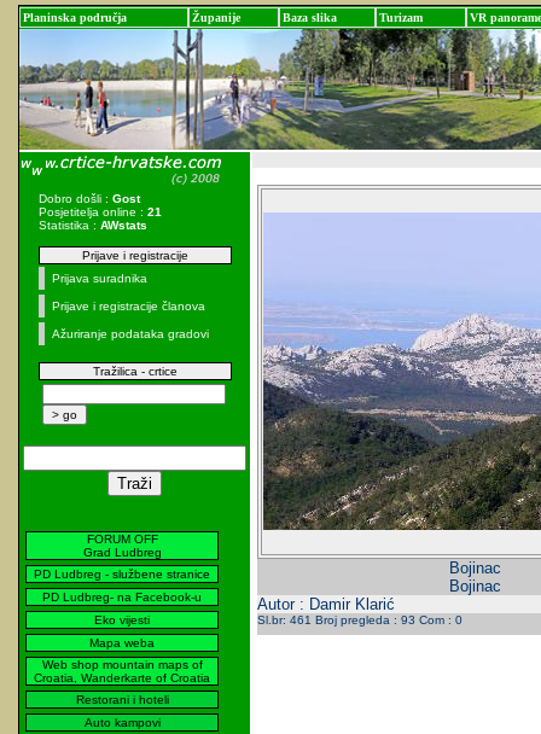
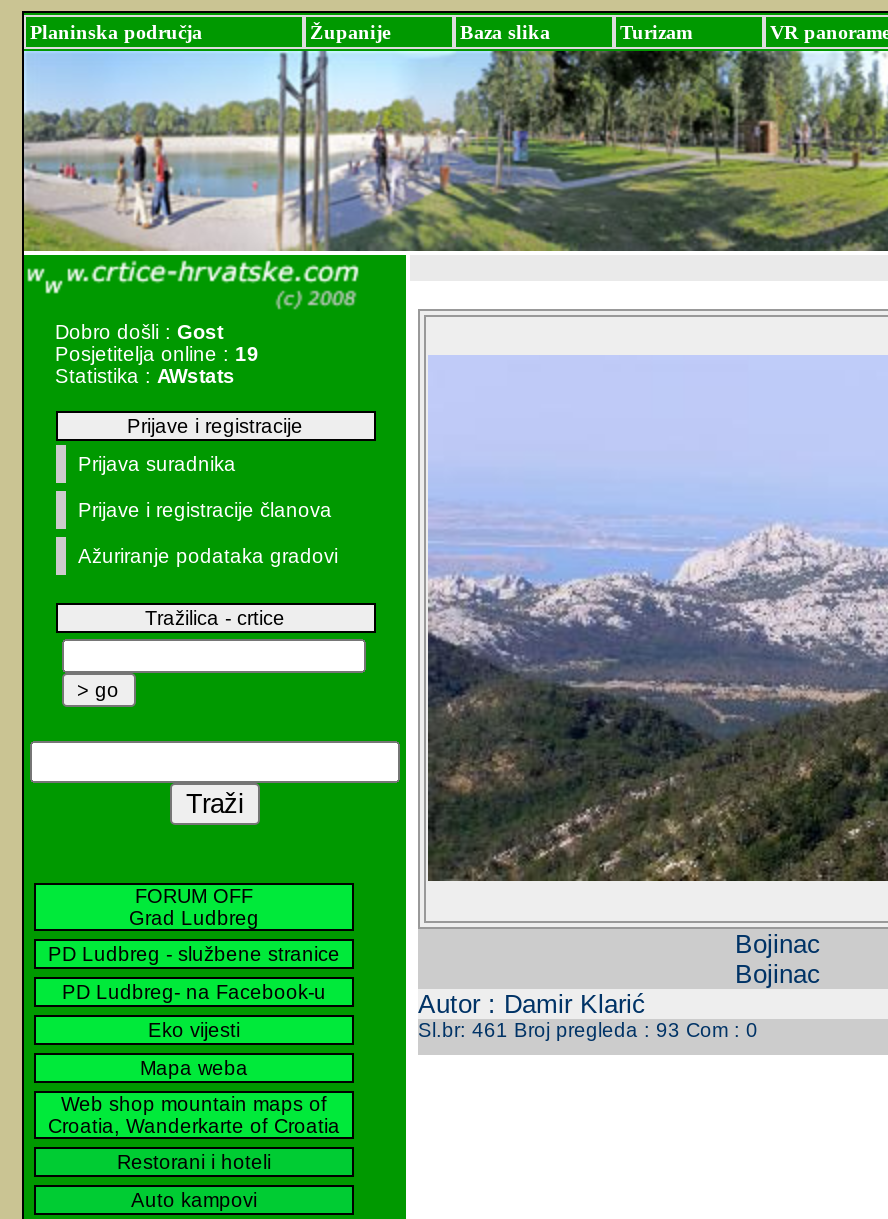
[38,205,161,219] Posjetitelja online : 21 -> [55,343,259,365] Posjetitelja online : 19

